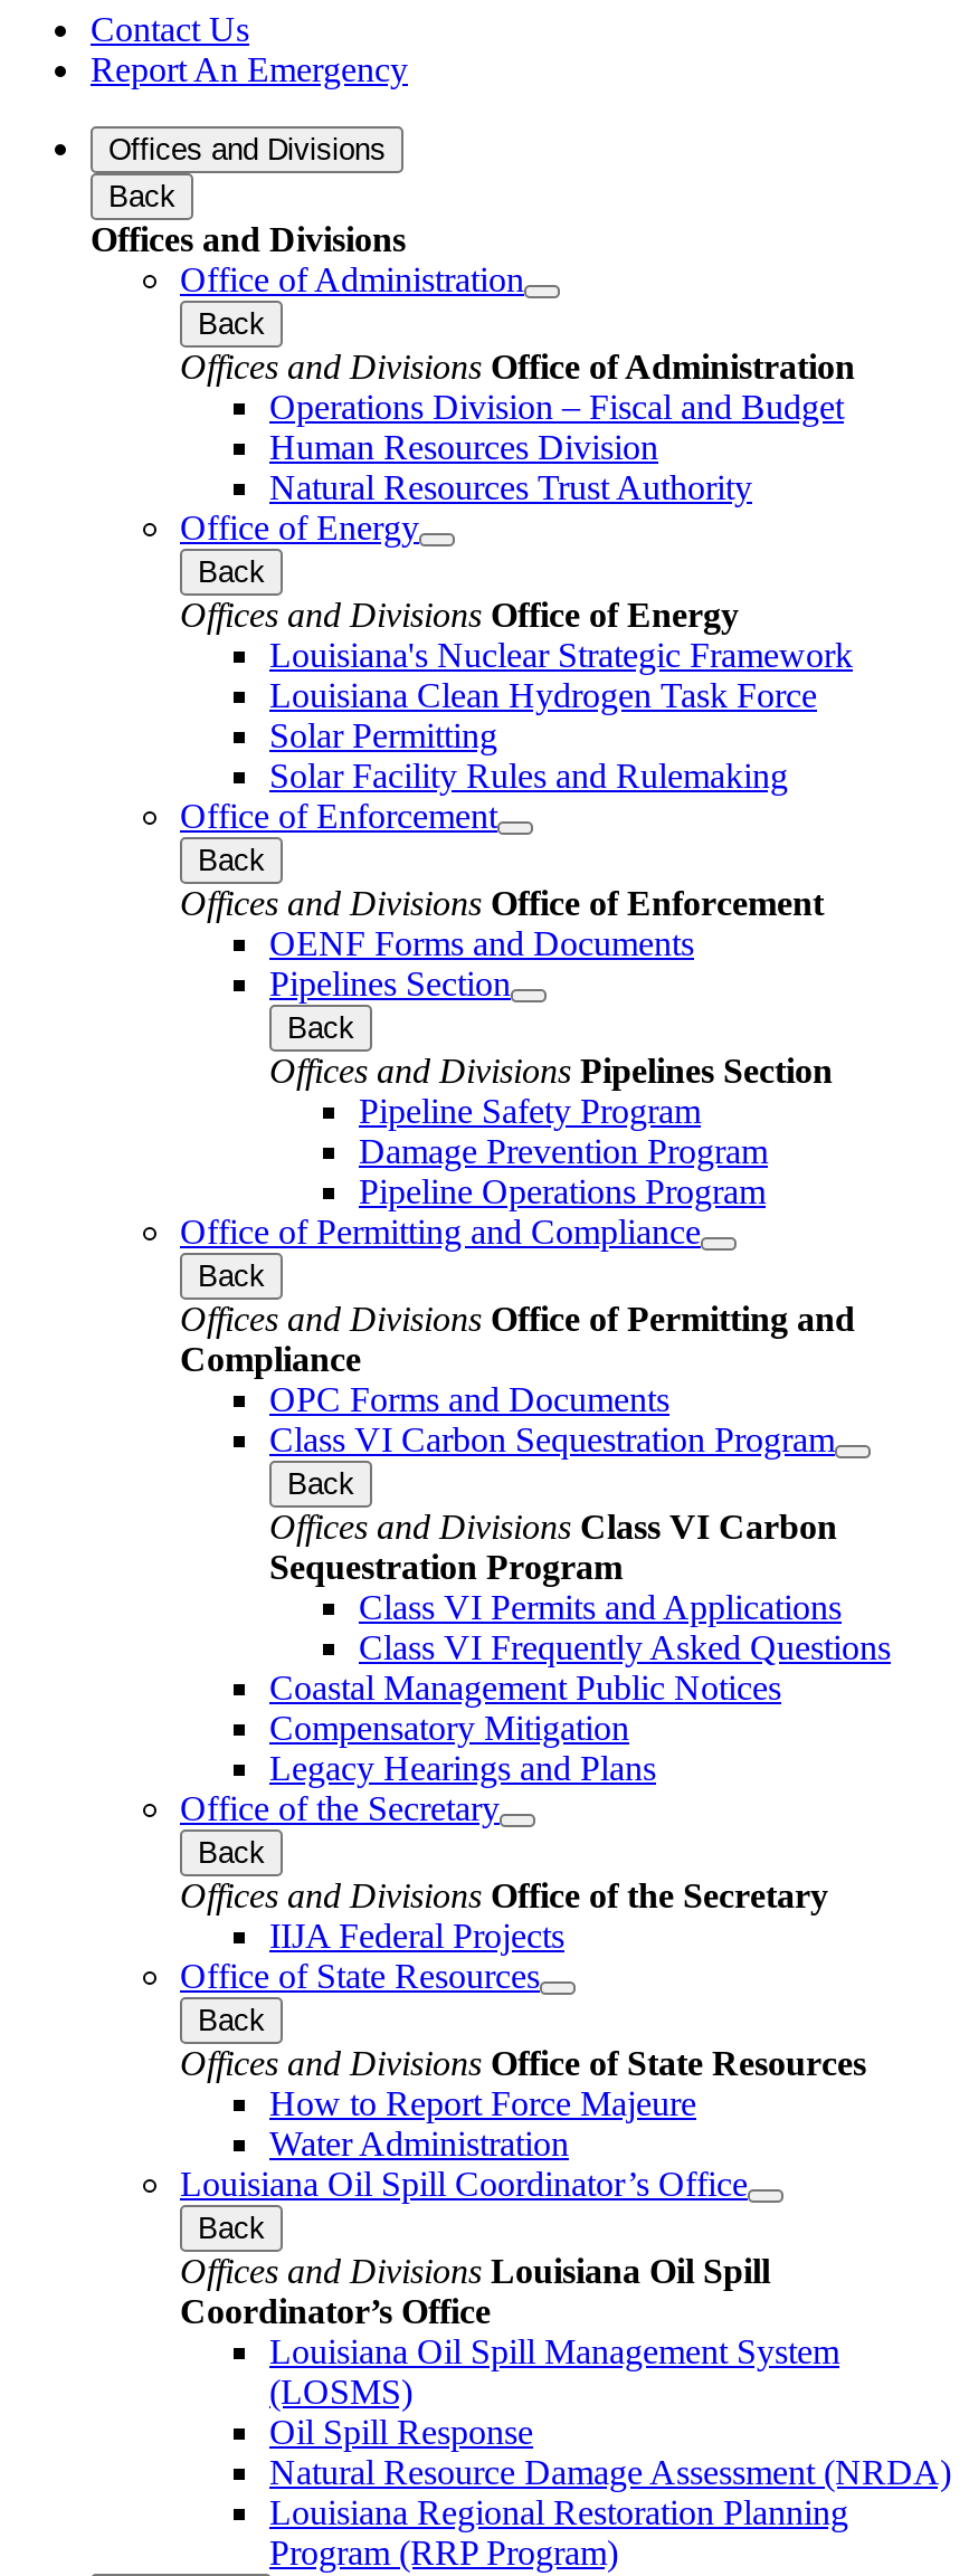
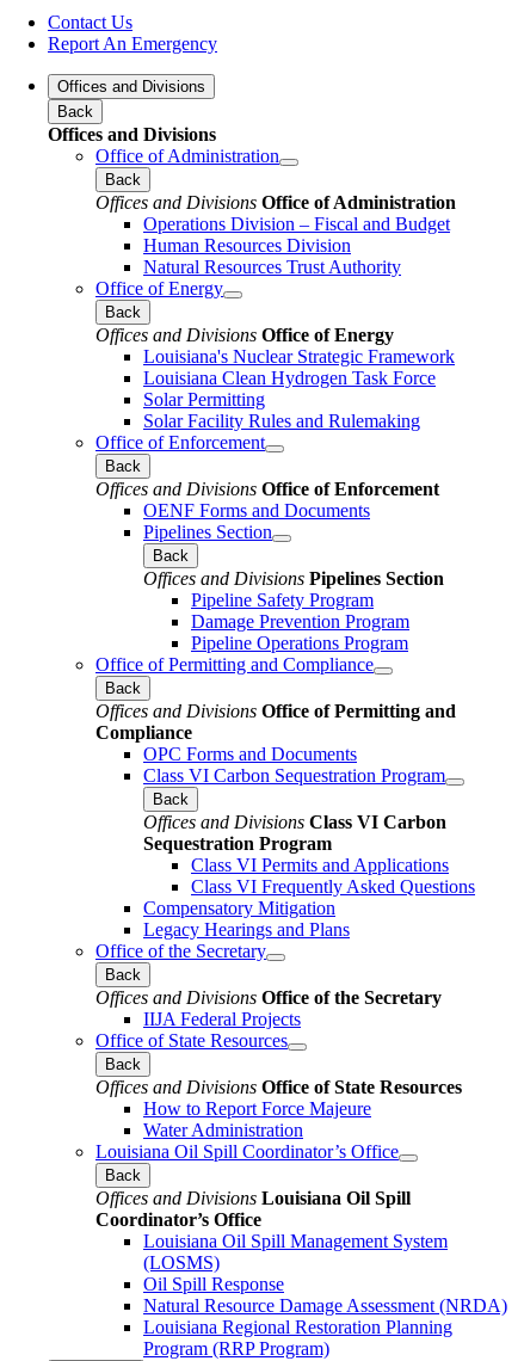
[269,1668,781,1706] Coastal Management Public Notices -> none

